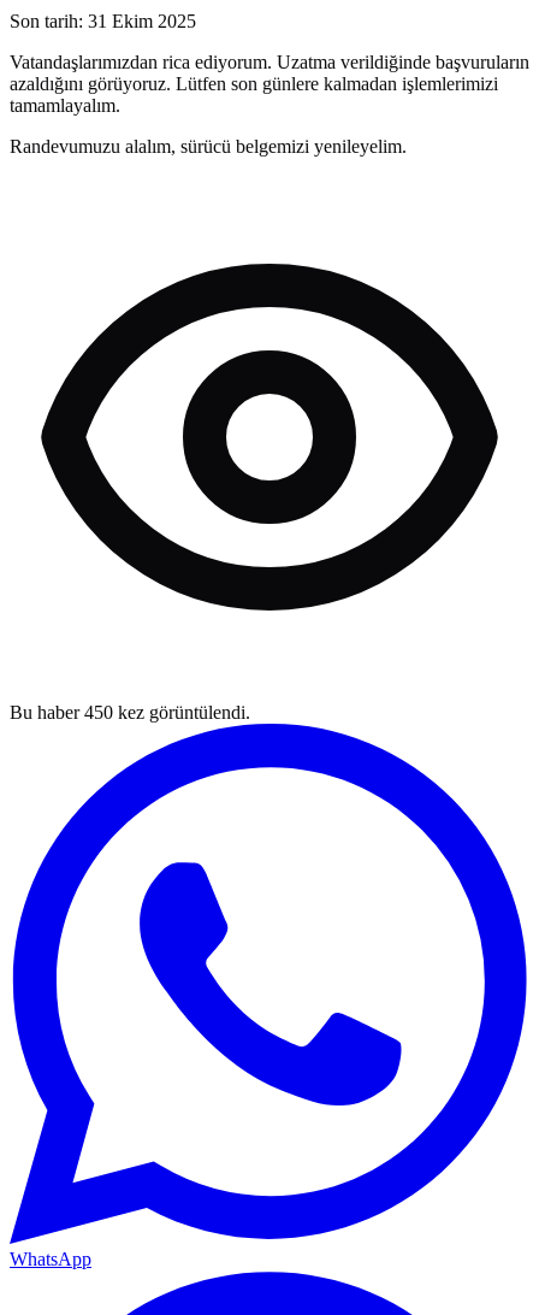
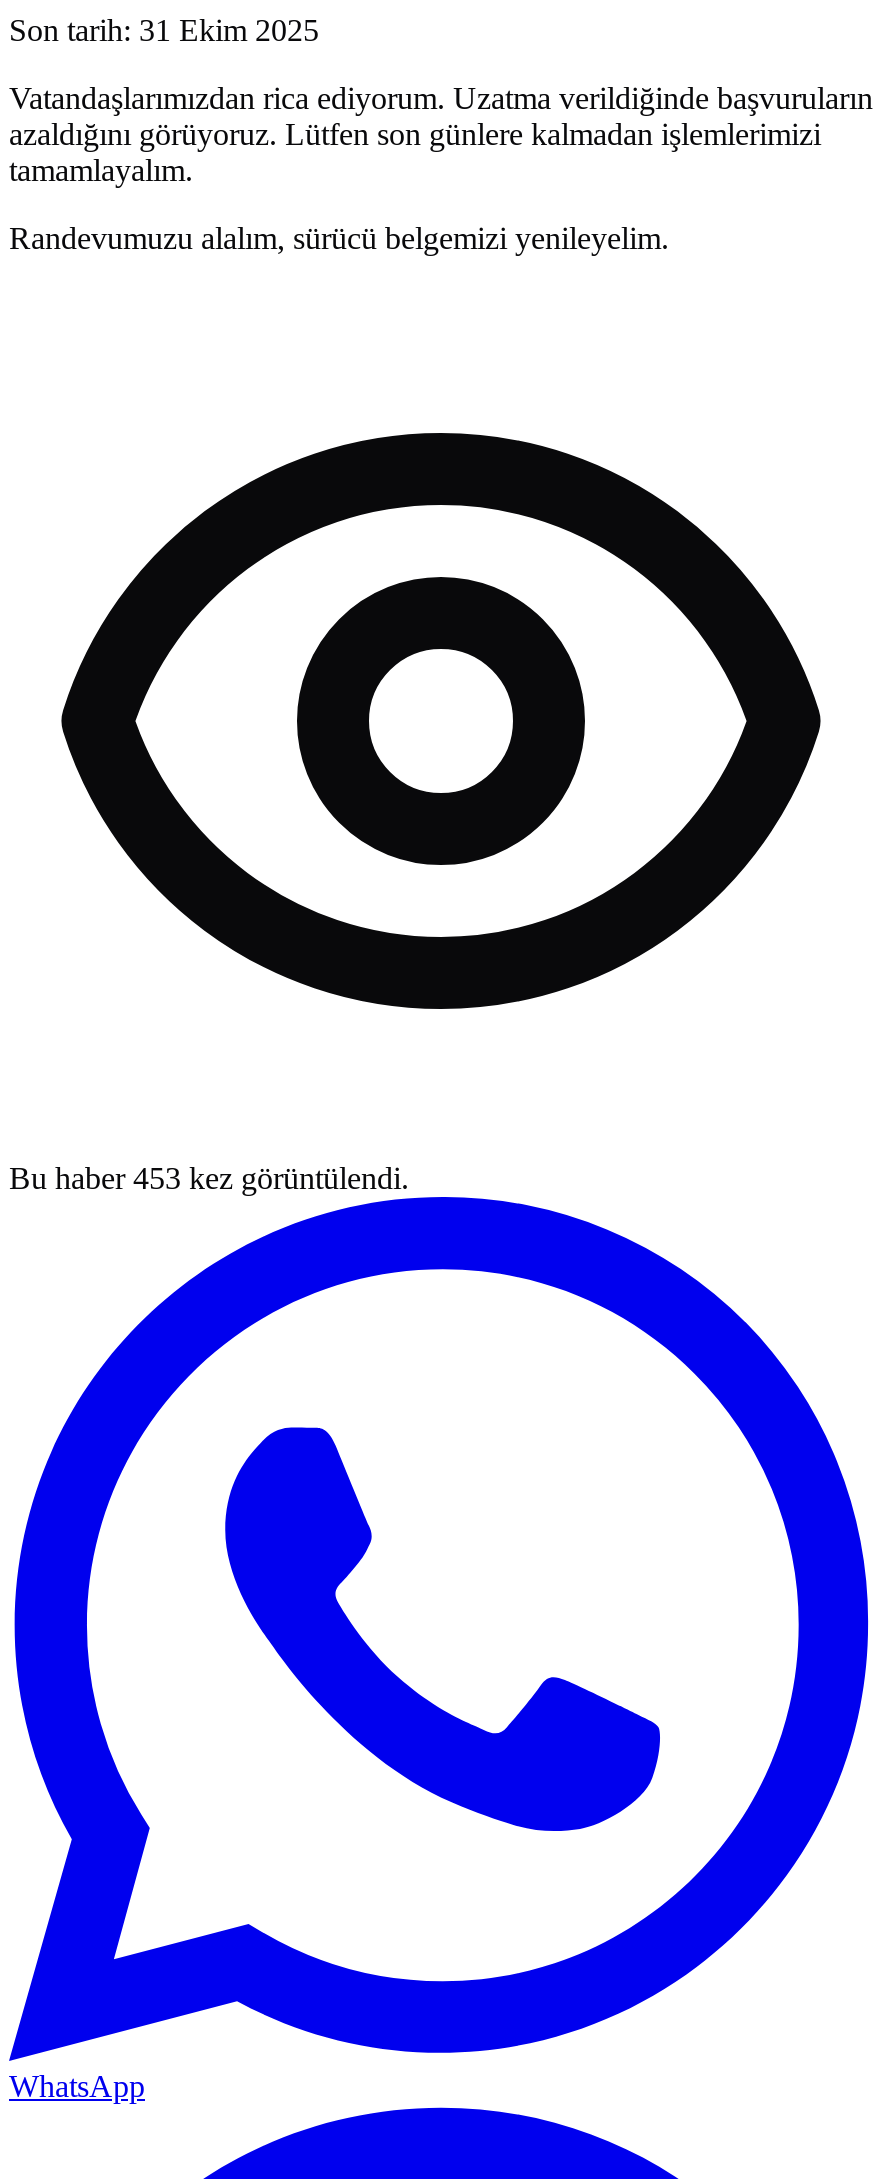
[10,702,250,723] Bu haber 450 kez görüntülendi. -> [9,1161,409,1195] Bu haber 453 kez görüntülendi.

